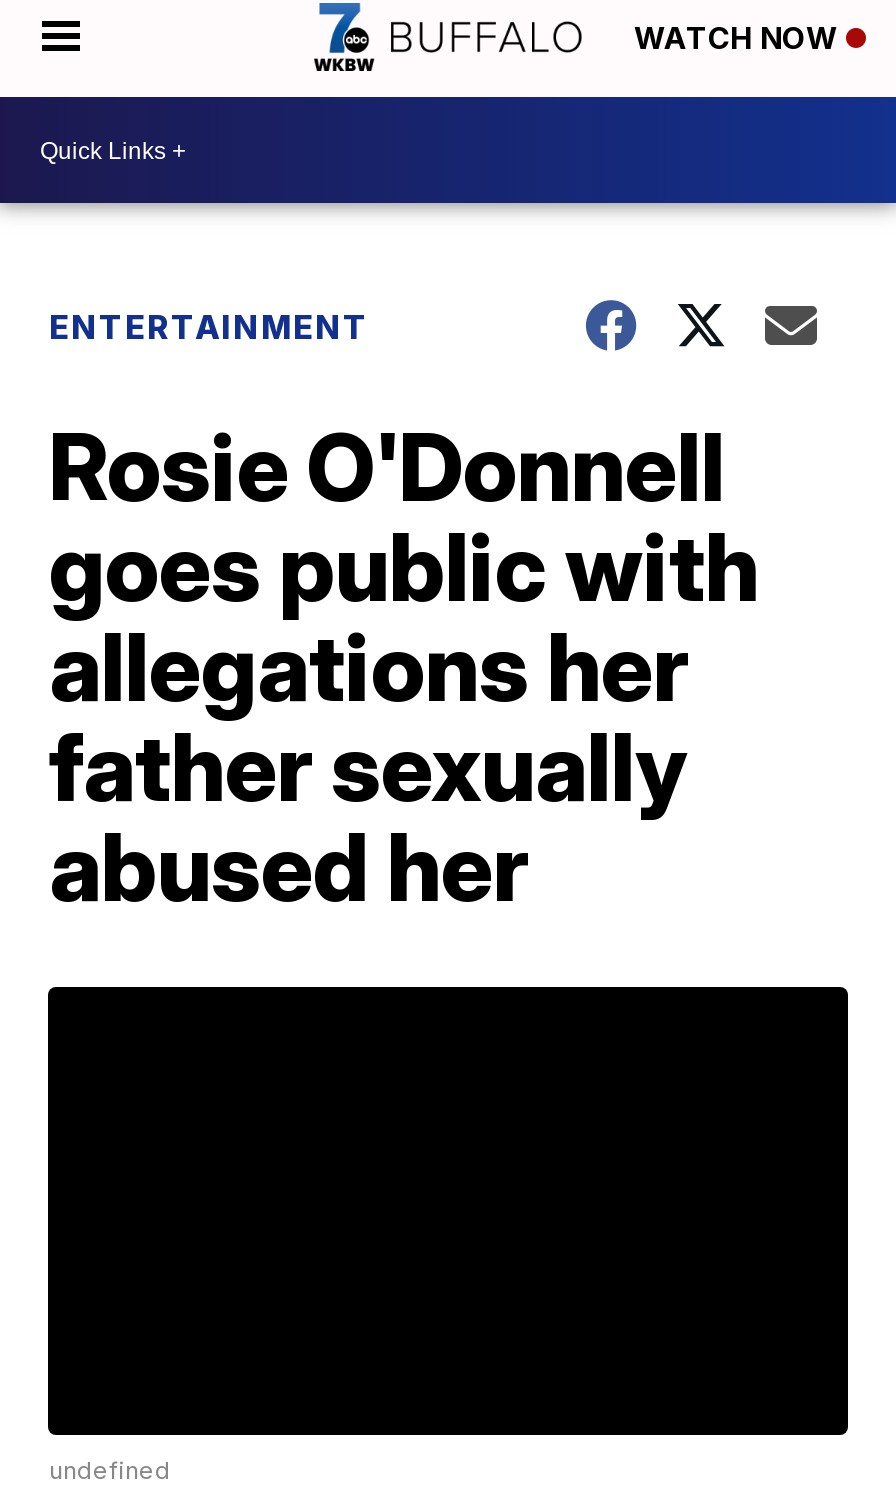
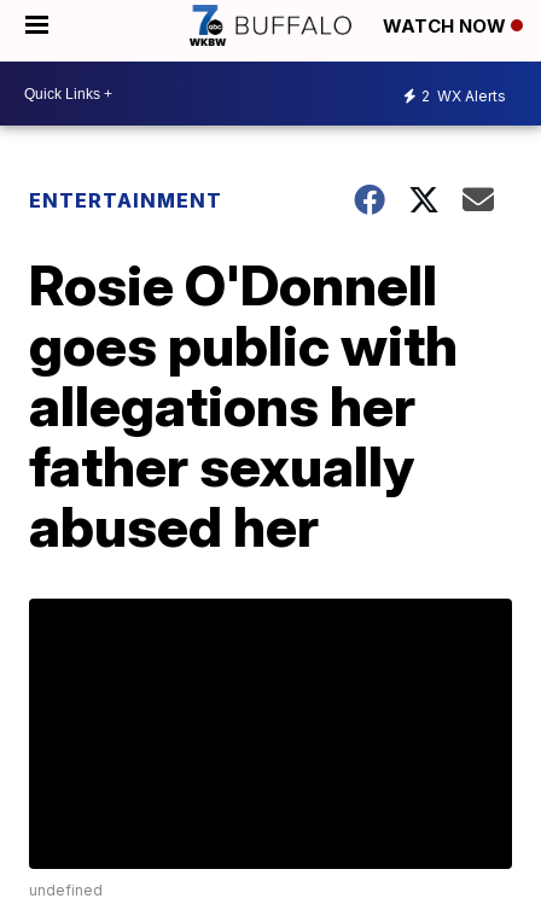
none -> [421,86,506,104] 2 WX Alerts

